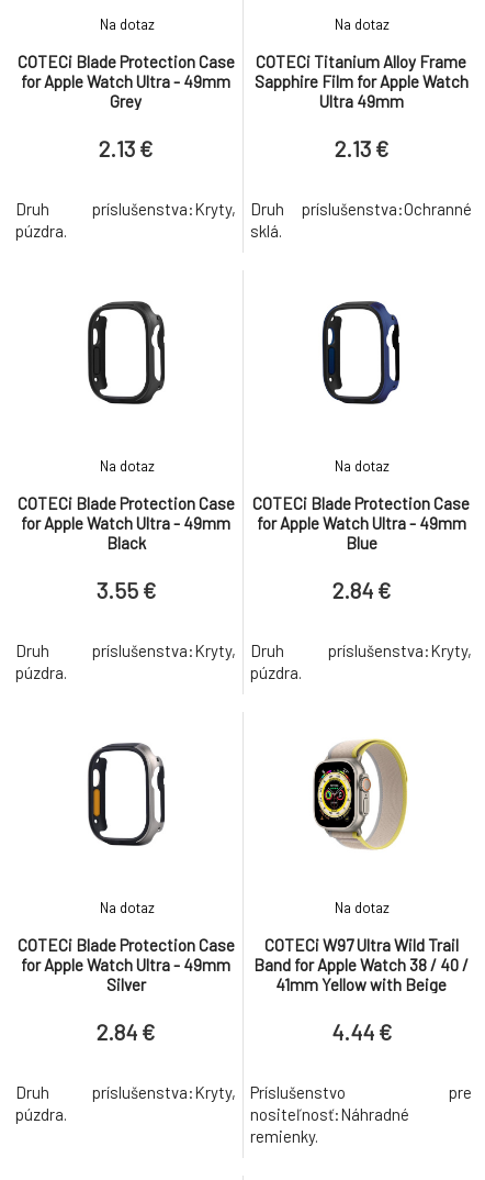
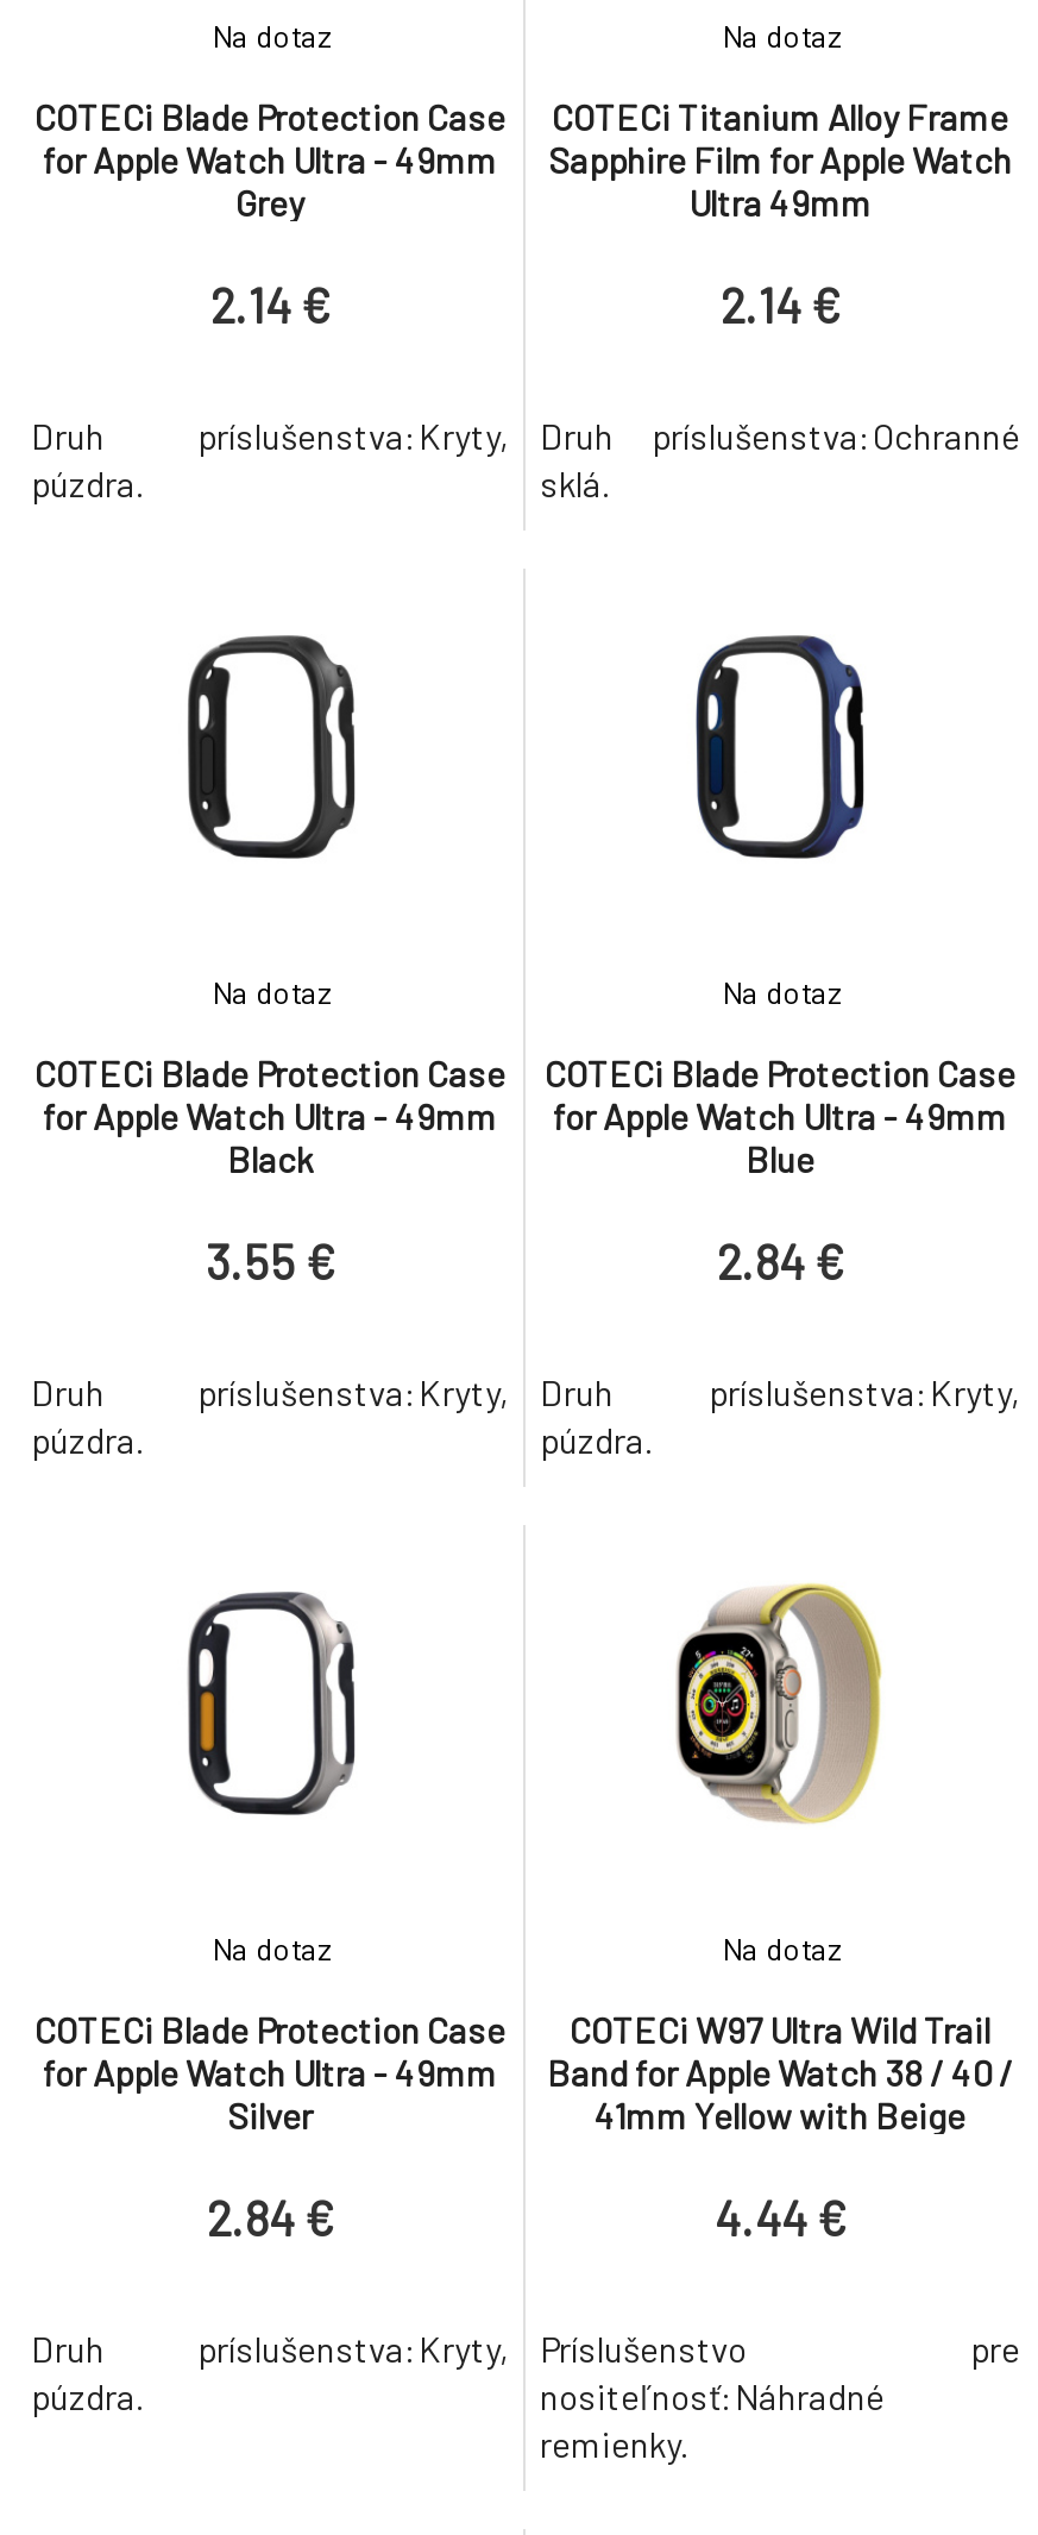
[99,135,153,161] 2.13 € -> [210,275,329,332] 2.14 €
[334,135,388,161] 2.13 € -> [721,275,839,332] 2.14 €

